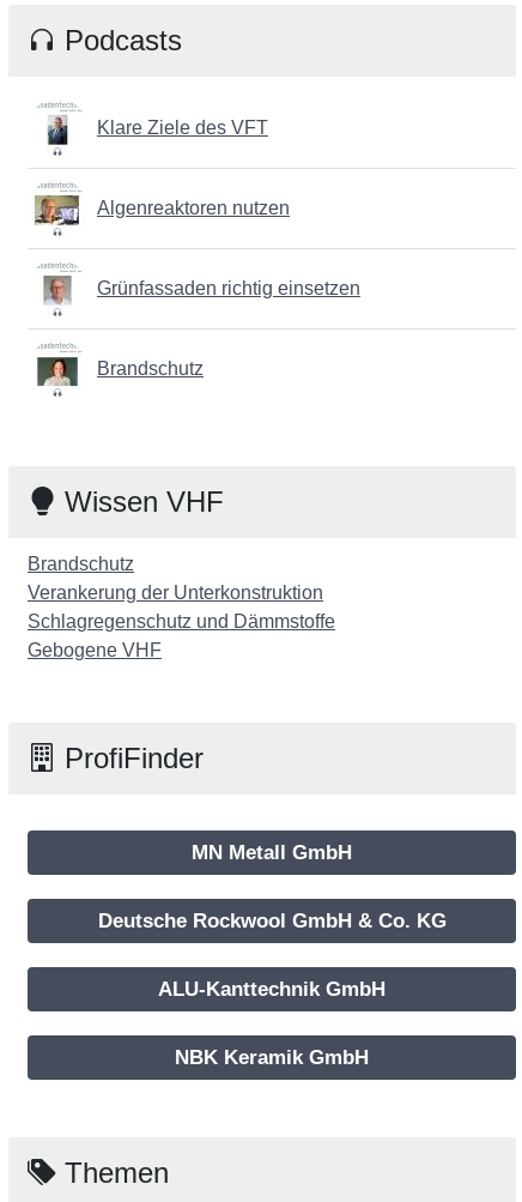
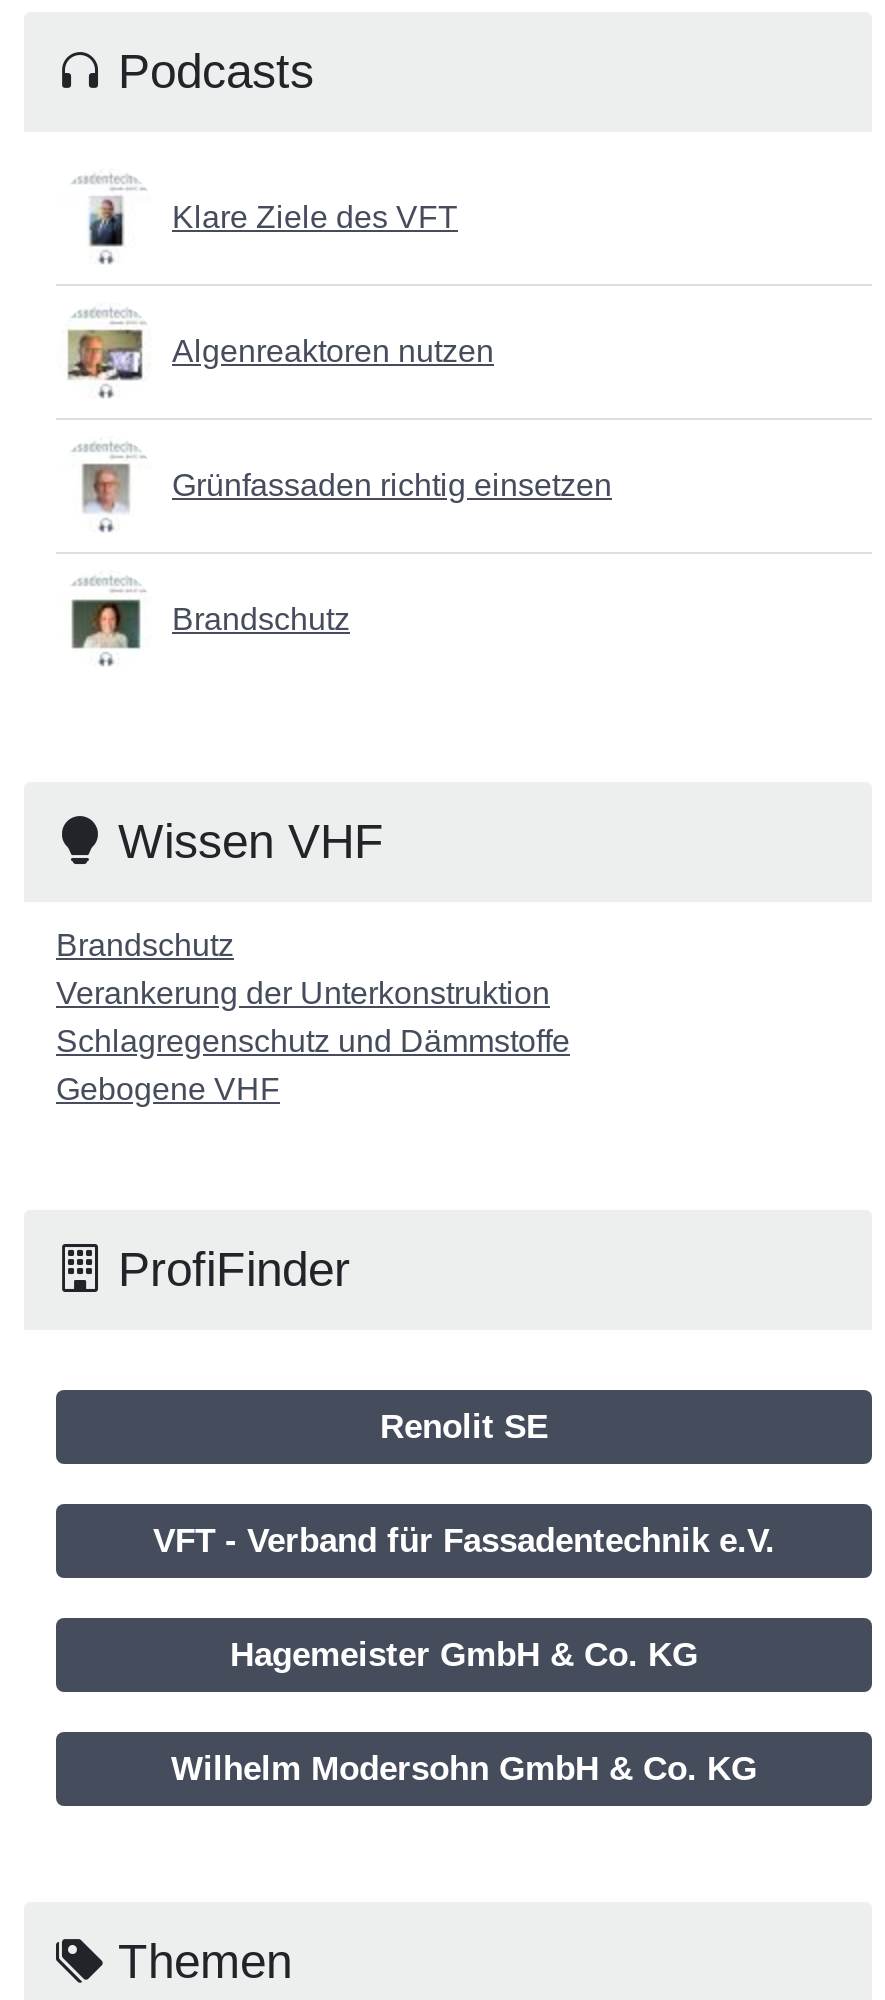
[192,842,352,864] MN Metall GmbH -> [380,1409,548,1447] Renolit SE
[98,910,446,933] Deutsche Rockwool GmbH & Co. KG -> [153,1523,775,1561] VFT - Verband für Fassadentechnik e.V.
[158,978,386,1001] ALU-Kanttechnik GmbH -> [230,1637,698,1675] Hagemeister GmbH & Co. KG
[175,1047,369,1069] NBK Keramik GmbH -> [171,1751,757,1789] Wilhelm Modersohn GmbH & Co. KG

